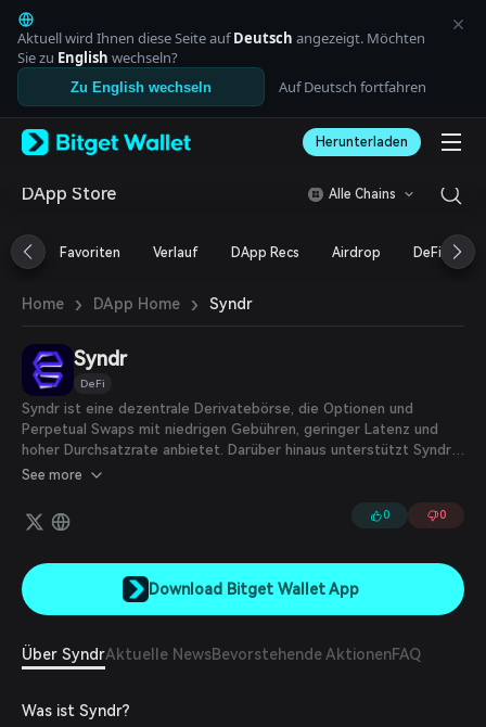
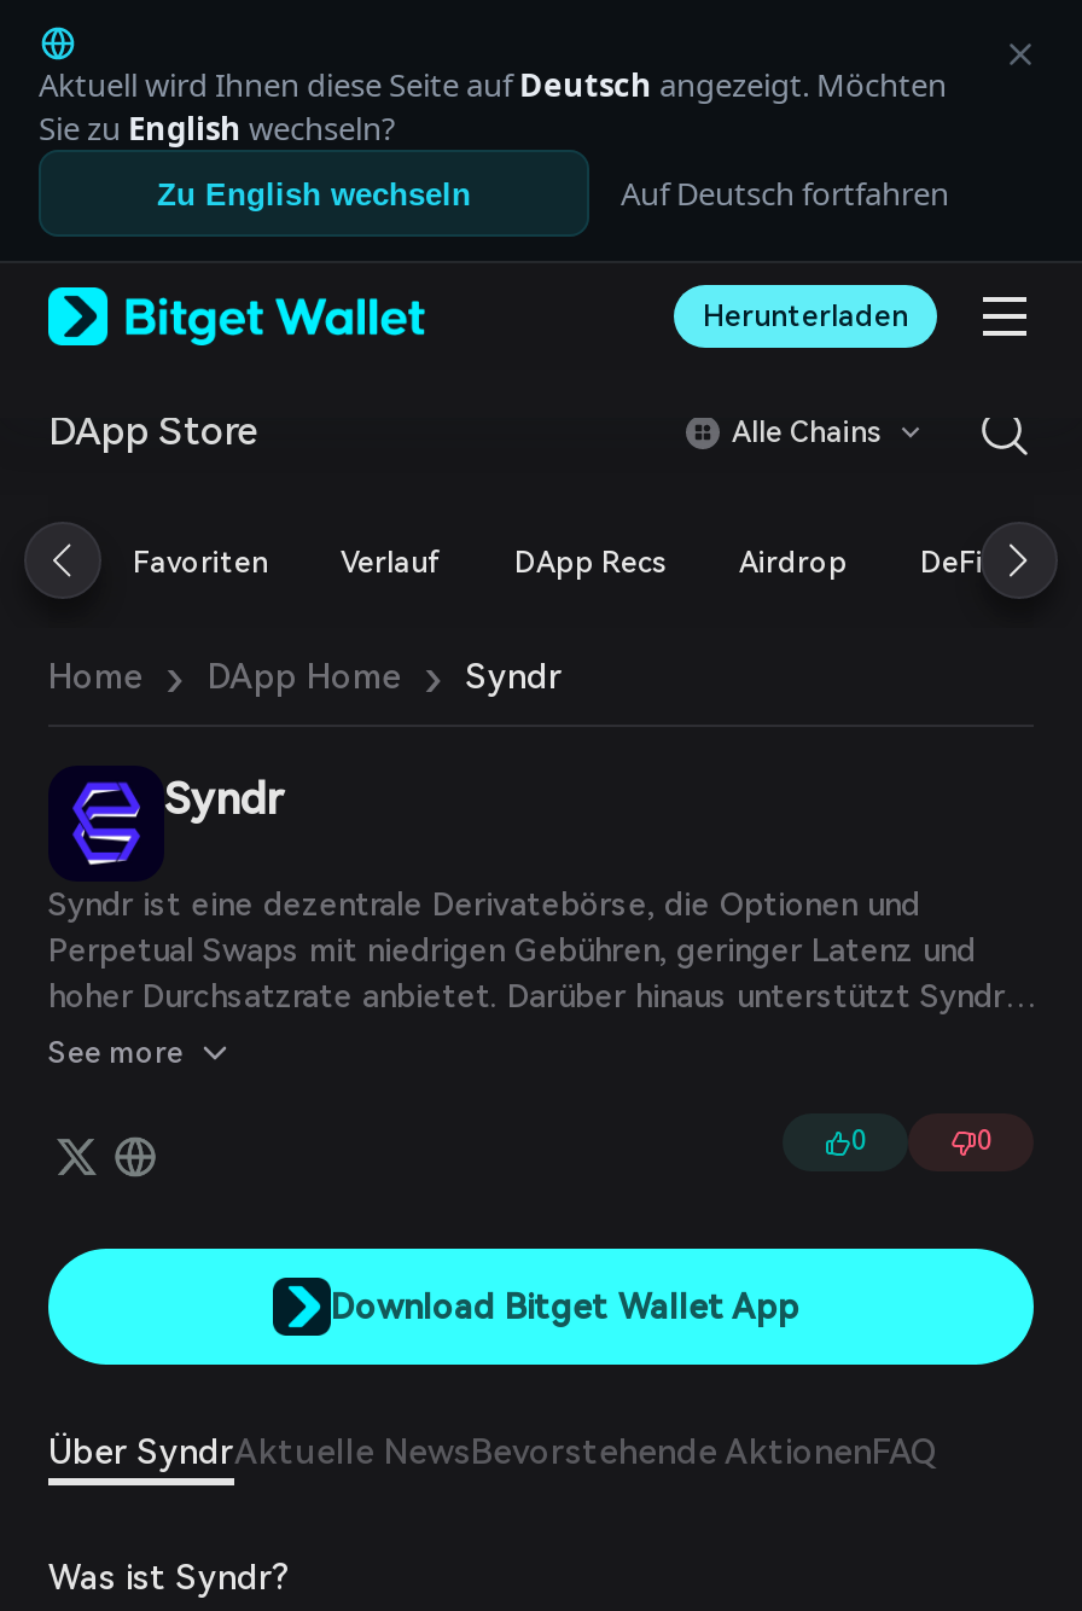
[80,378,105,390] DeFi -> none

